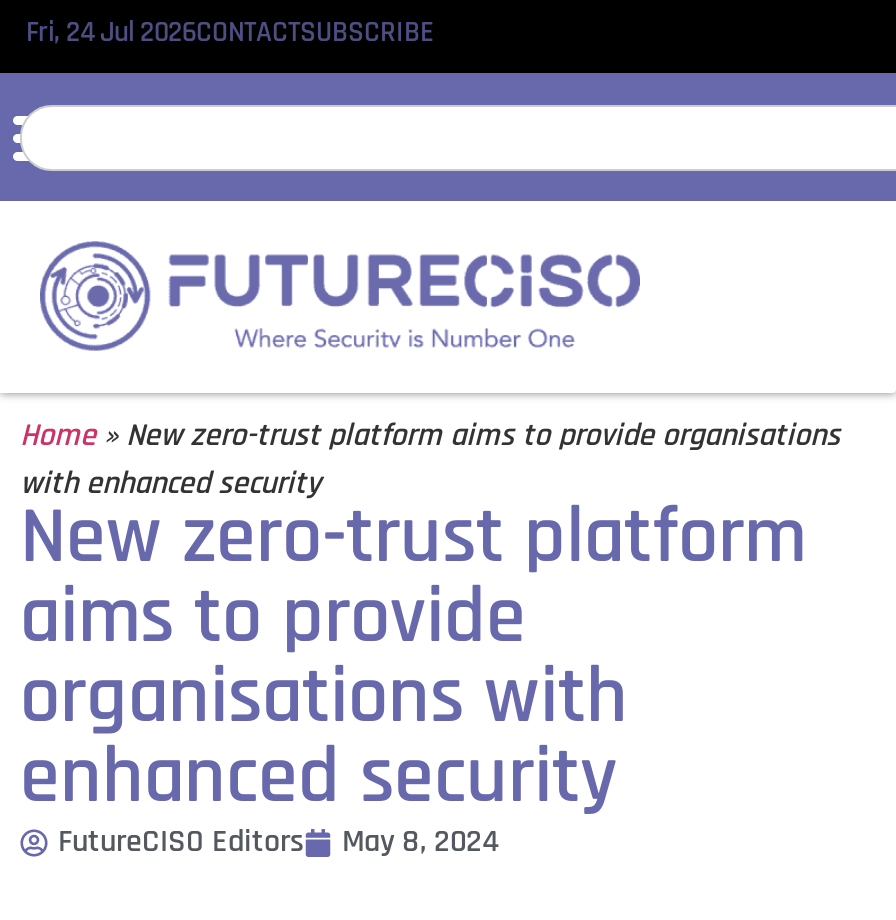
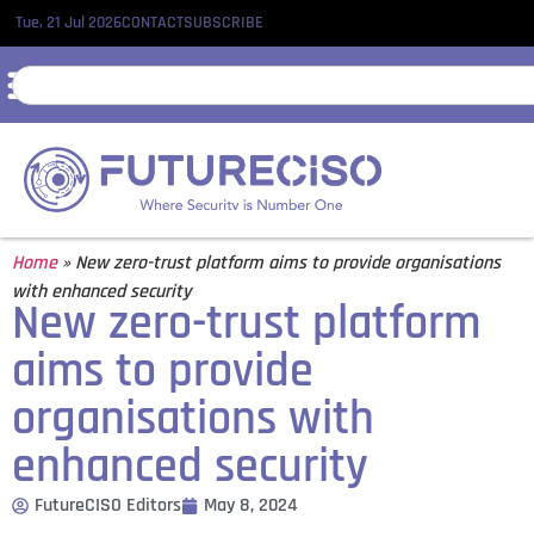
[26,15,434,51] Fri, 24 Jul 2026CONTACTSUBSCRIBE -> [15,12,263,33] Tue, 21 Jul 2026CONTACTSUBSCRIBE

